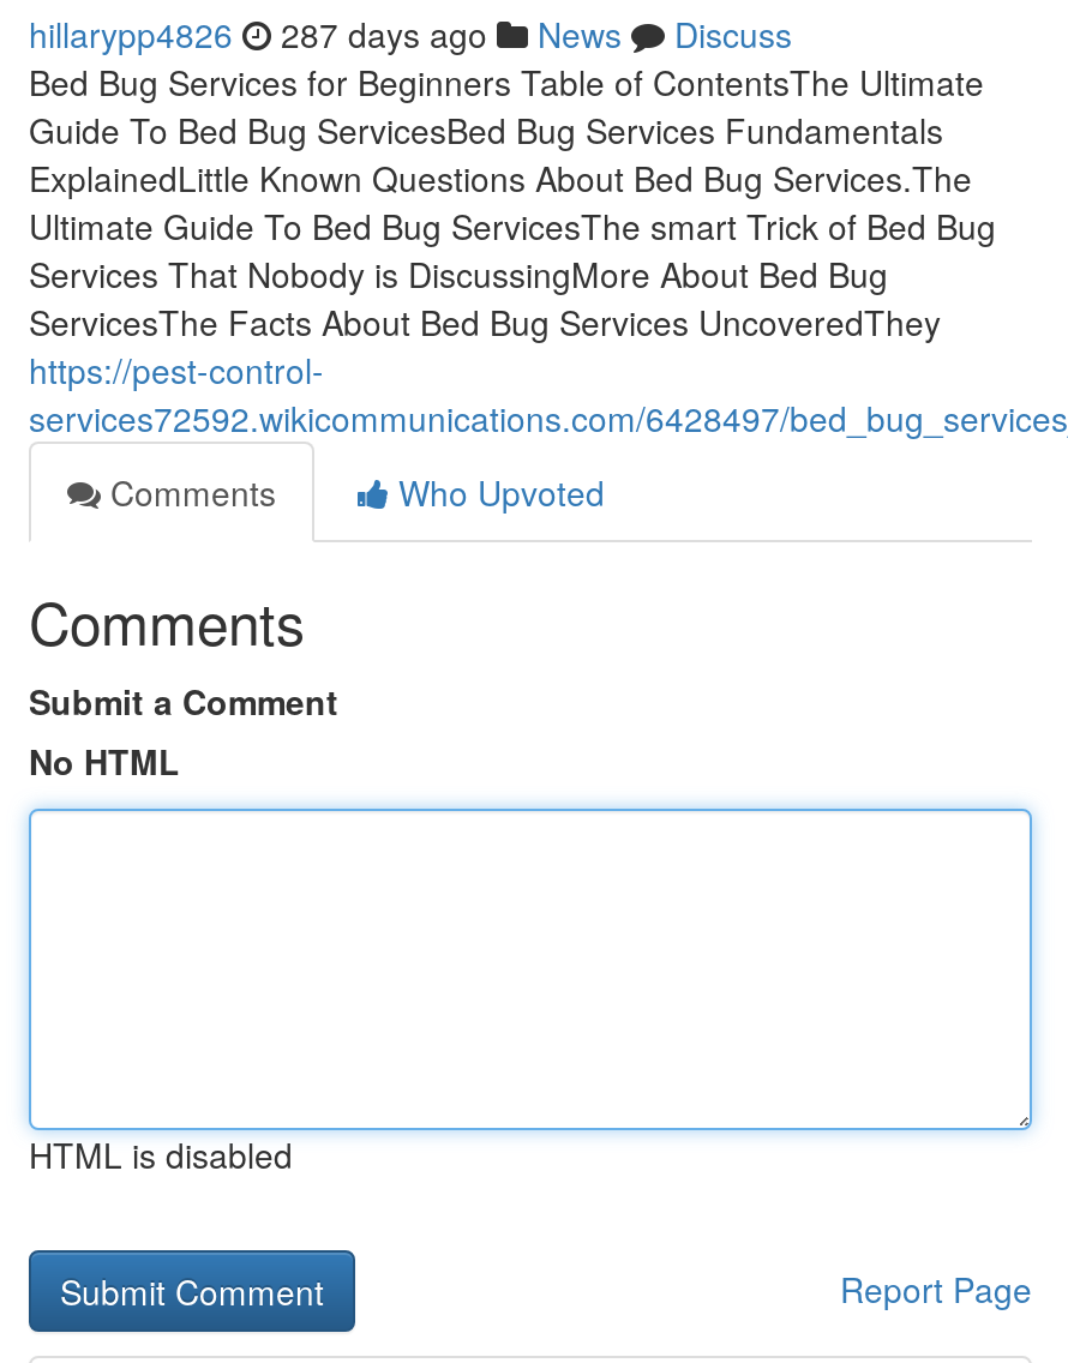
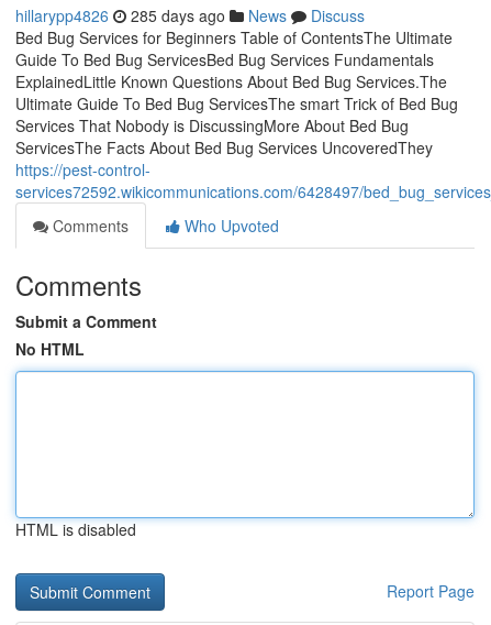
[29,10,792,58] hillarypp4826 287 days ago News Discuss -> [15,4,365,26] hillarypp4826 285 days ago News Discuss

